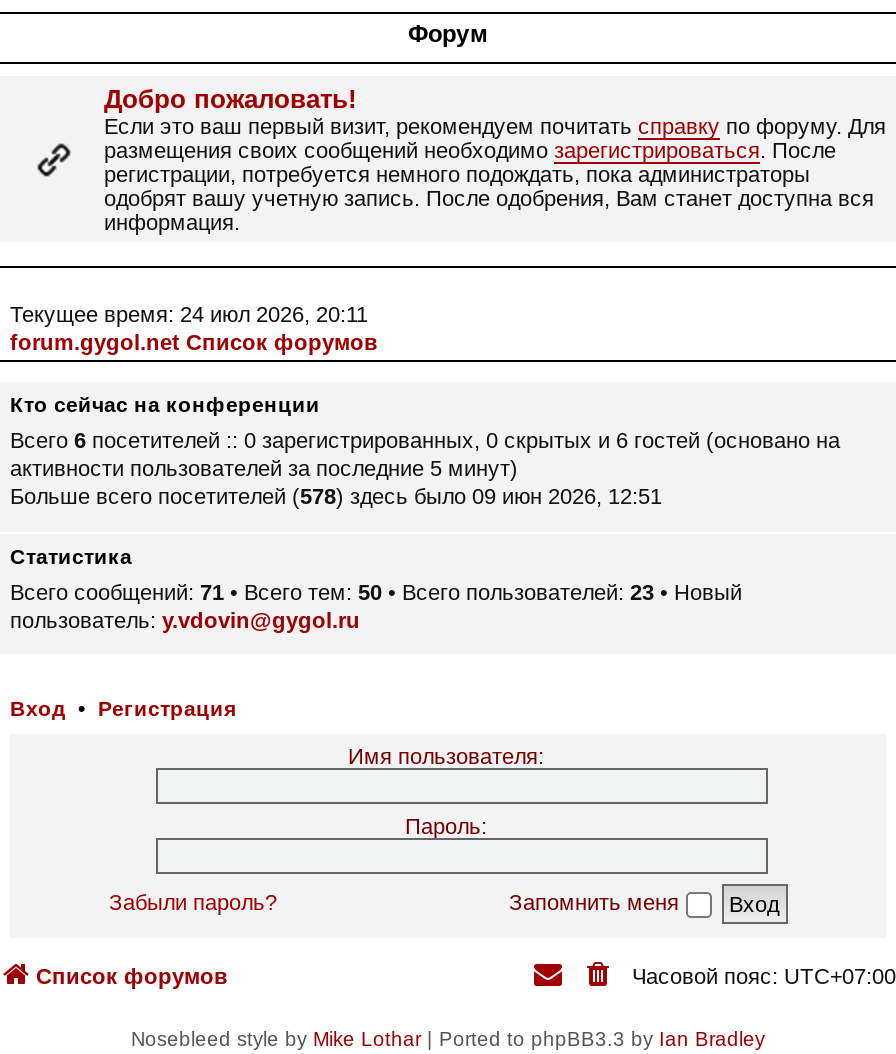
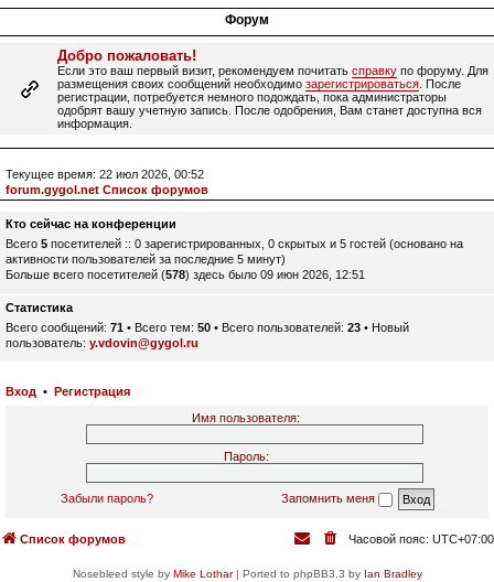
[10,302,368,326] Текущее время: 24 июл 2026, 20:11 -> [6,168,204,181] Текущее время: 22 июл 2026, 00:52
[10,428,840,452] Всего 6 посетителей :: 0 зарегистрированных, 0 скрытых и 6 гостей (основано на -> [6,237,463,250] Всего 5 посетителей :: 0 зарегистрированных, 0 скрытых и 5 гостей (основано на

